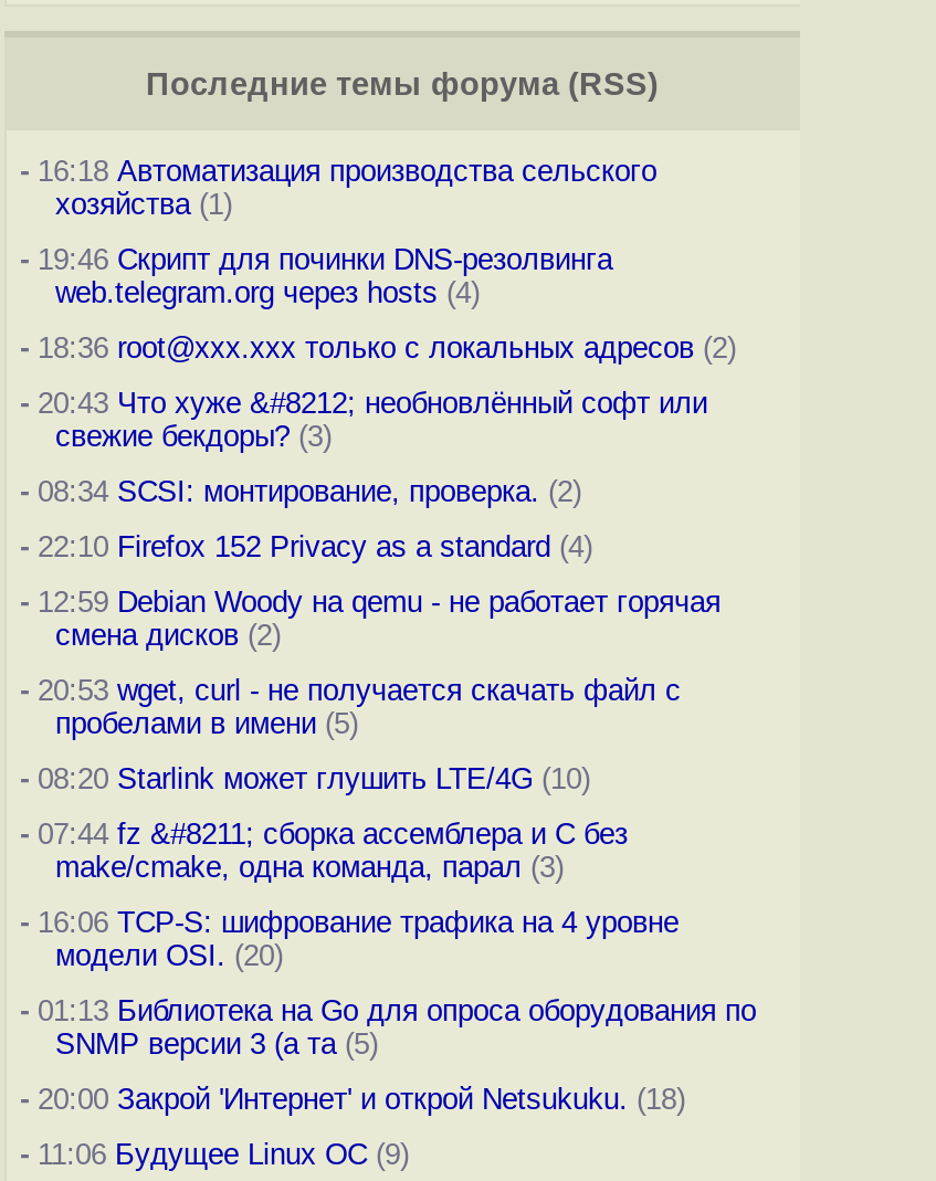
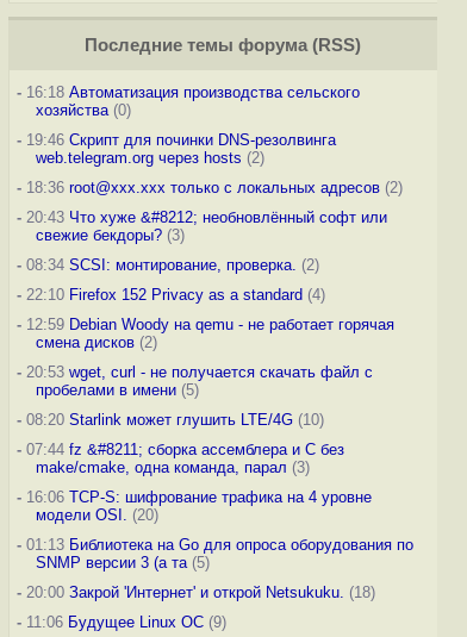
[55,188,232,221] хозяйства (1) -> [36,101,131,119] хозяйства (0)
[55,276,480,309] web.telegram.org через hosts (4) -> [36,149,264,167] web.telegram.org через hosts (2)

